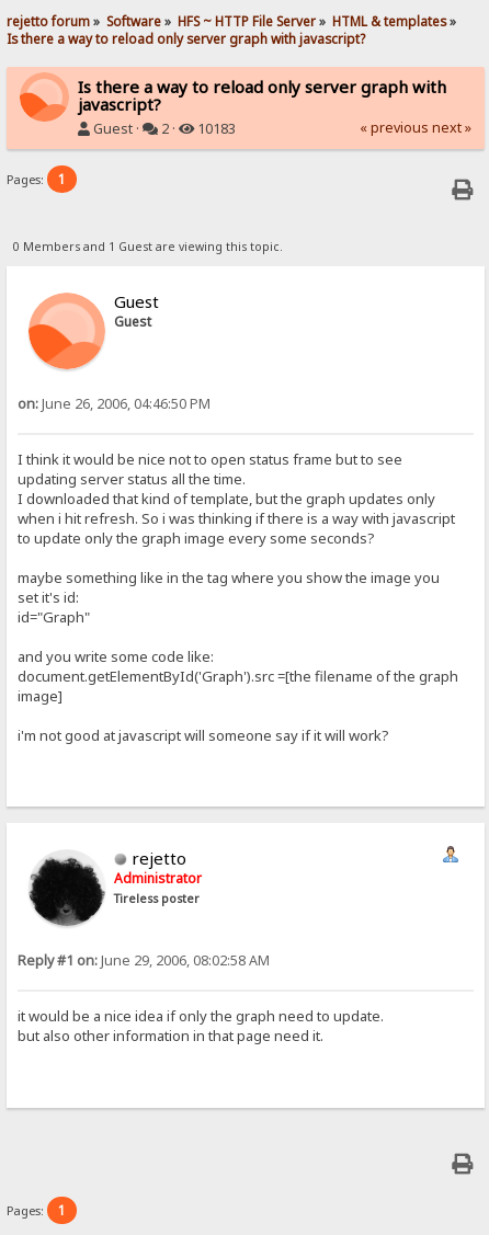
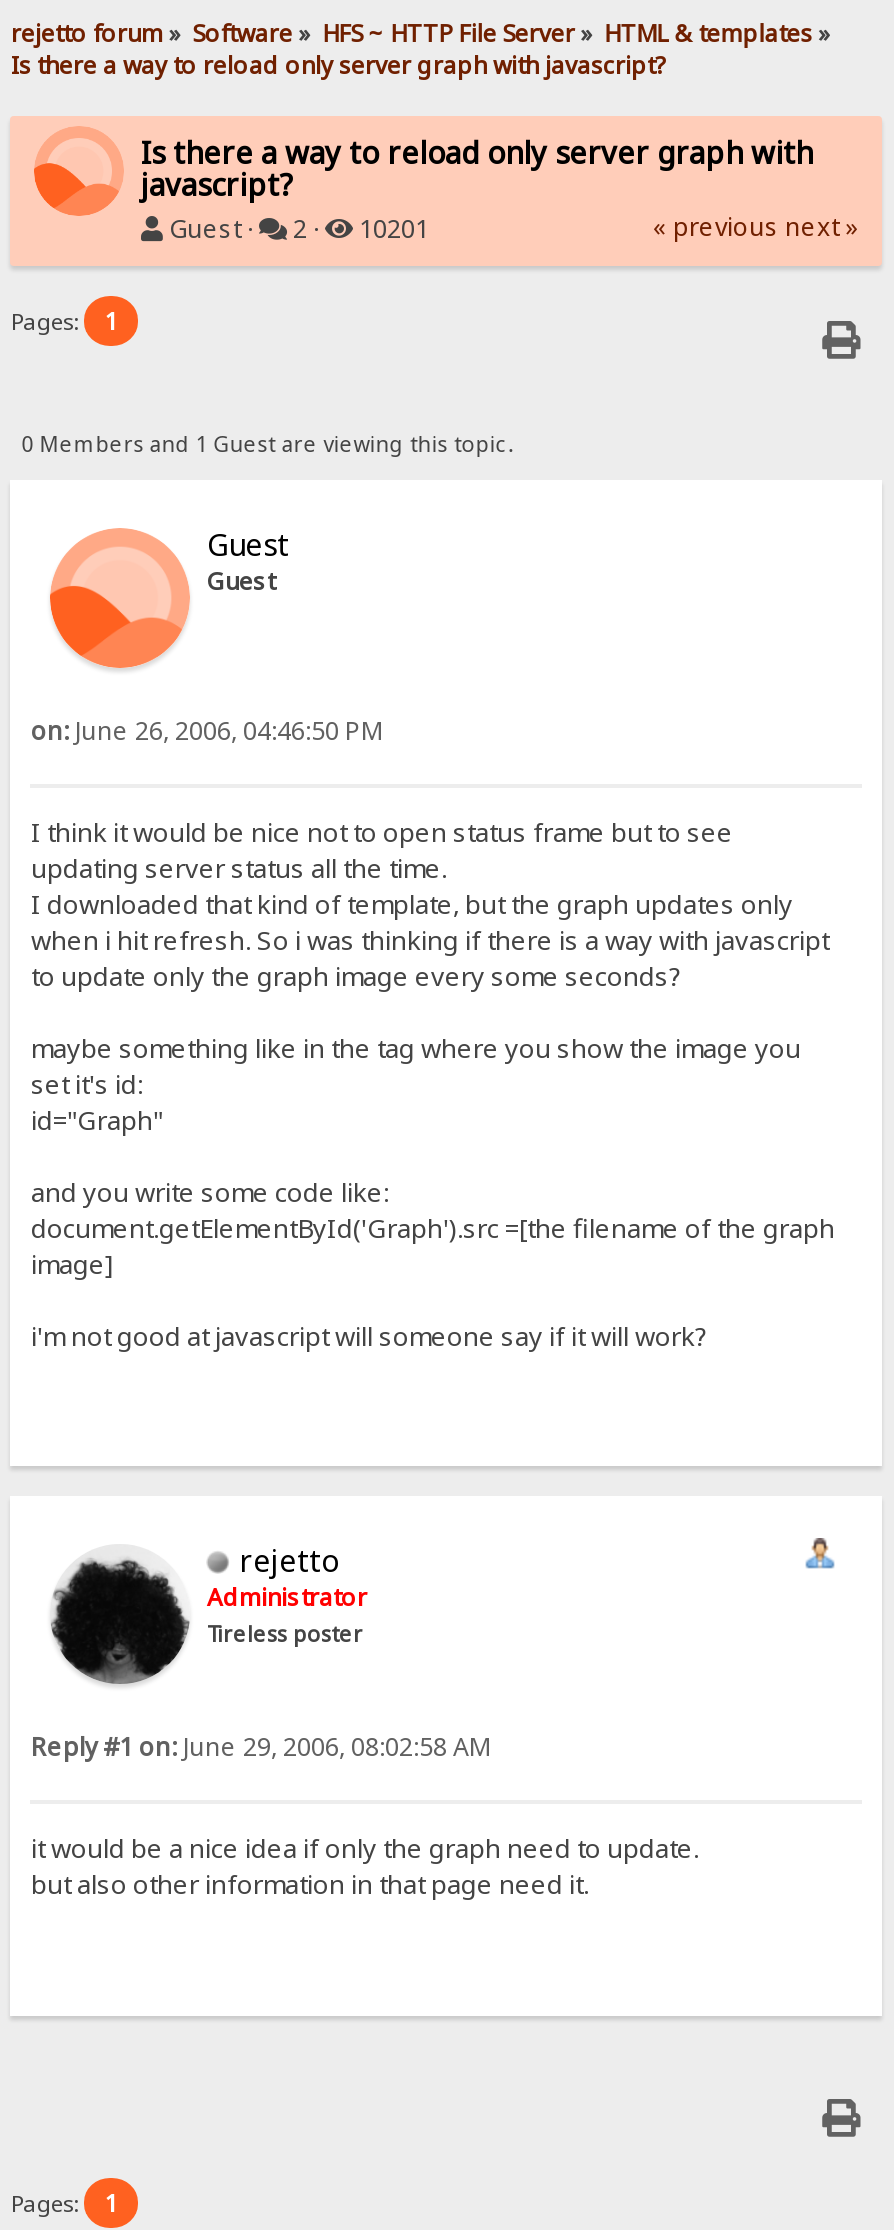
[195,119,236,138] 10183 -> [353,212,429,246] 10201

